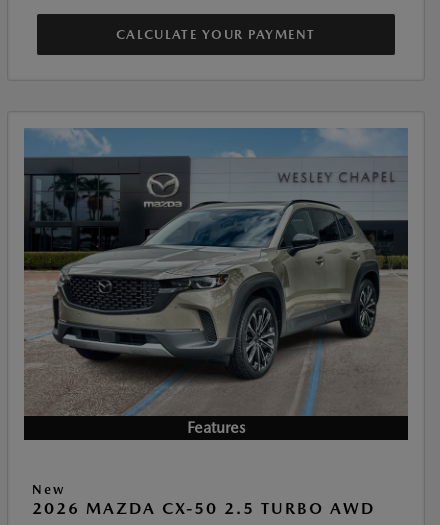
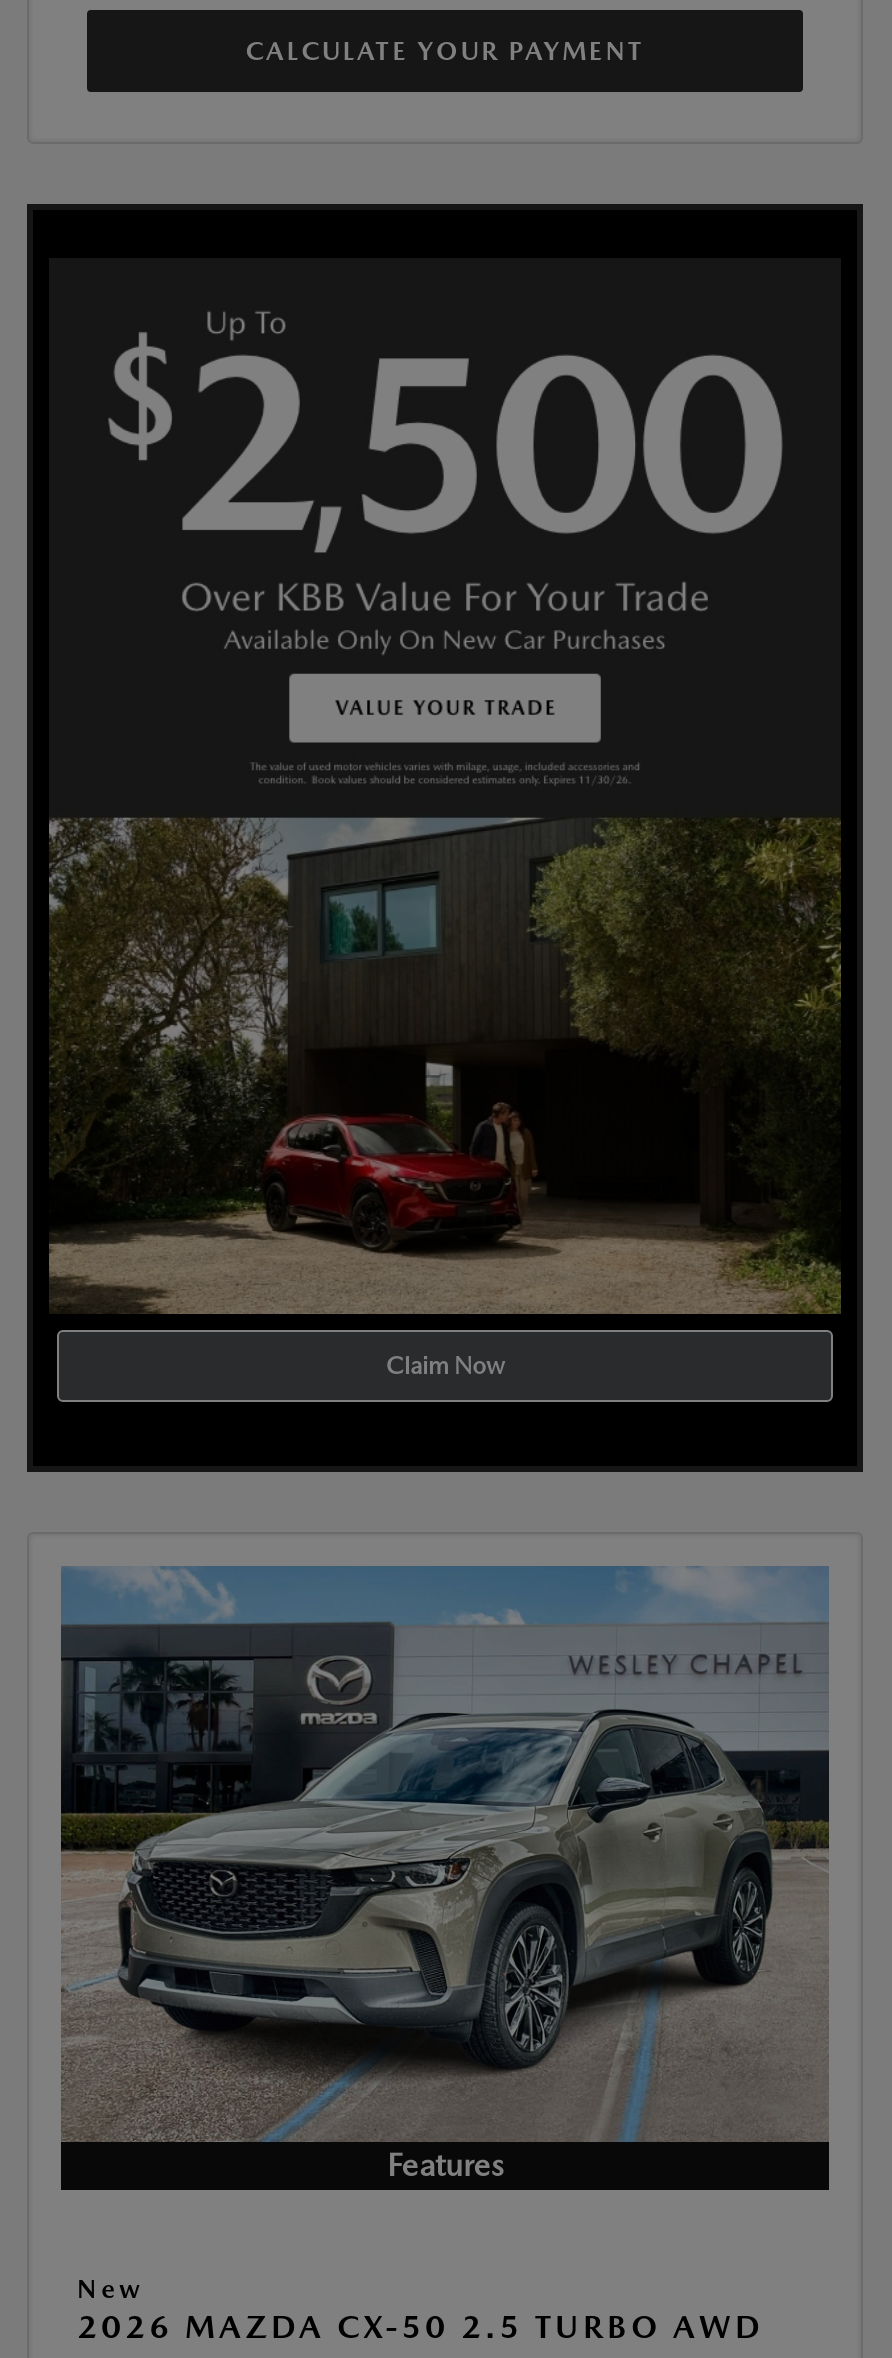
none -> [25,202,865,1474] [image] | Claim Now

